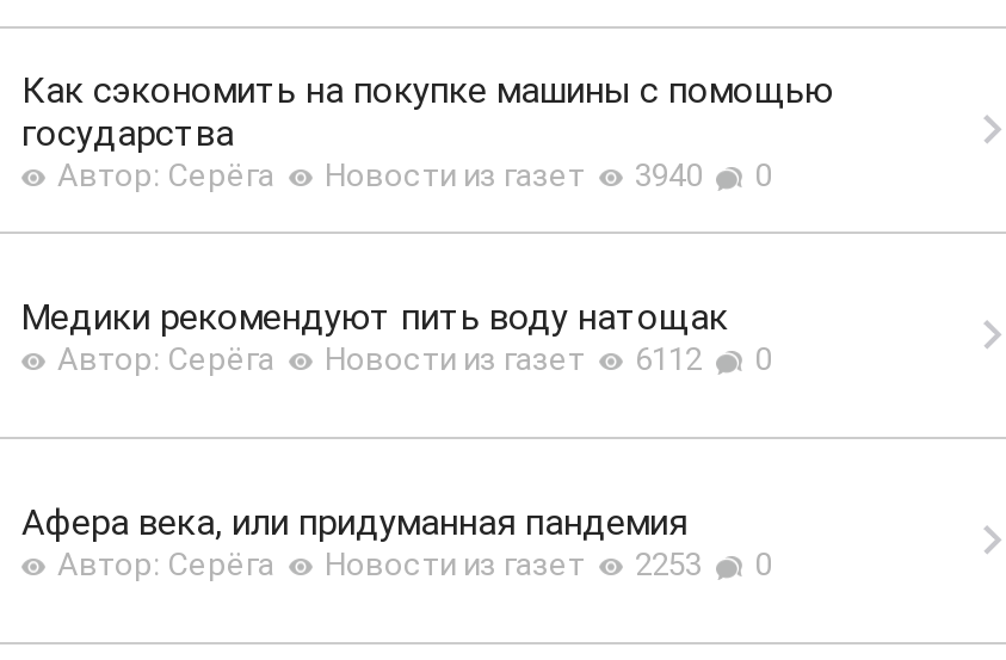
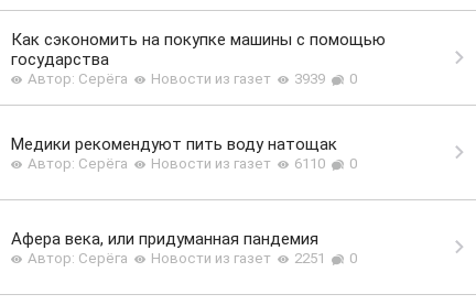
[57,158,771,193] Автор: Серёга Новости из газет 3940 0 -> [28,70,357,87] Автор: Серёга Новости из газет 3939 0
[57,341,771,377] Автор: Серёга Новости из газет 6112 0 -> [28,155,357,172] Автор: Серёга Новости из газет 6110 0
[57,547,771,582] Автор: Серёга Новости из газет 2253 0 -> [28,250,357,266] Автор: Серёга Новости из газет 2251 0

